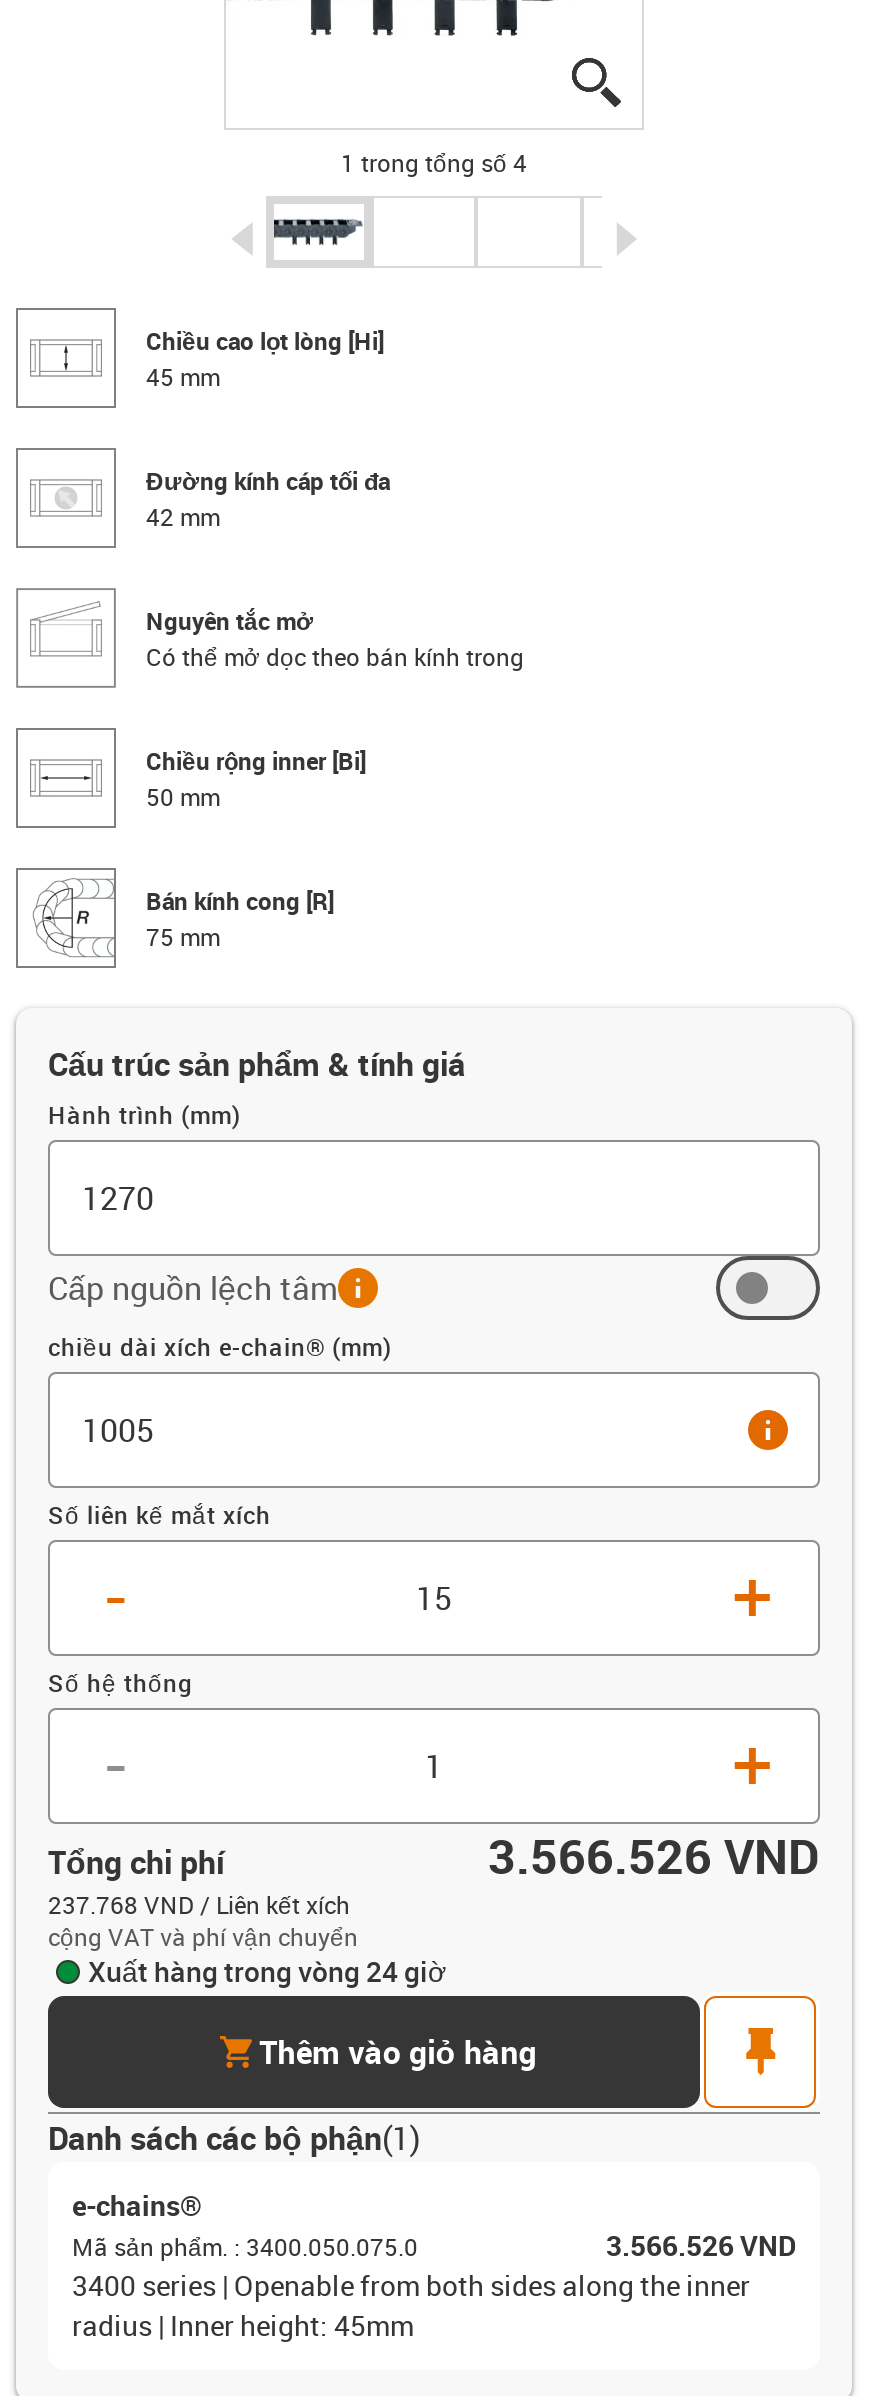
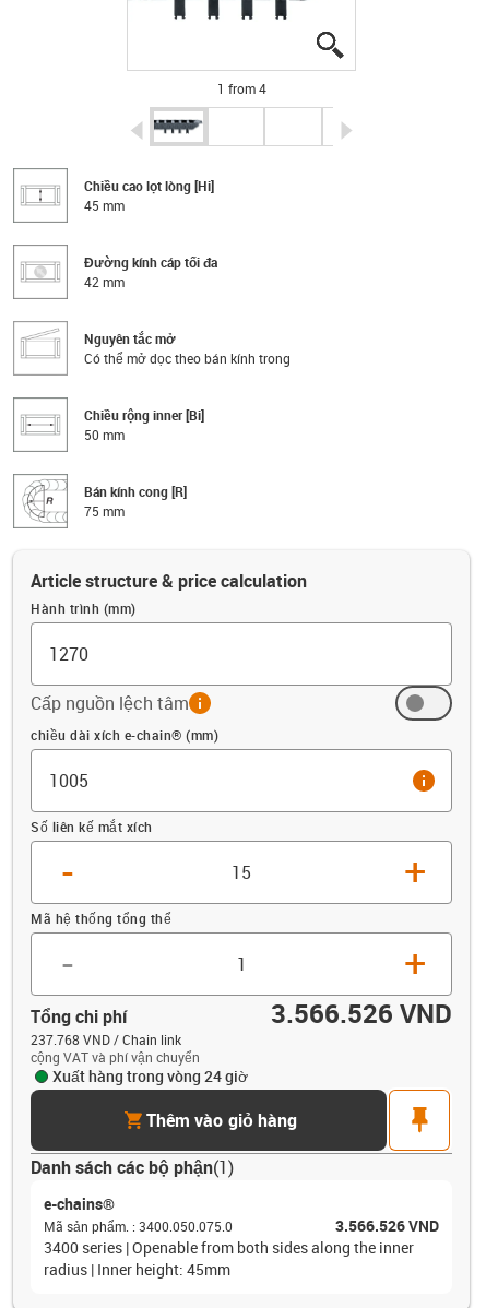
[341,146,527,178] 1 trong tổng số 4 -> [217,80,266,97] 1 from 4
[48,1042,466,1086] Cấu trúc sản phẩm & tính giá -> [31,569,307,593] Article structure & price calculation
[48,1666,193,1698] Số hệ thống -> [31,909,171,927] Mã hệ thống tổng thể
[48,1888,350,1920] 237.768 VND / Liên kết xích -> [31,1031,181,1048] 237.768 VND / Chain link

